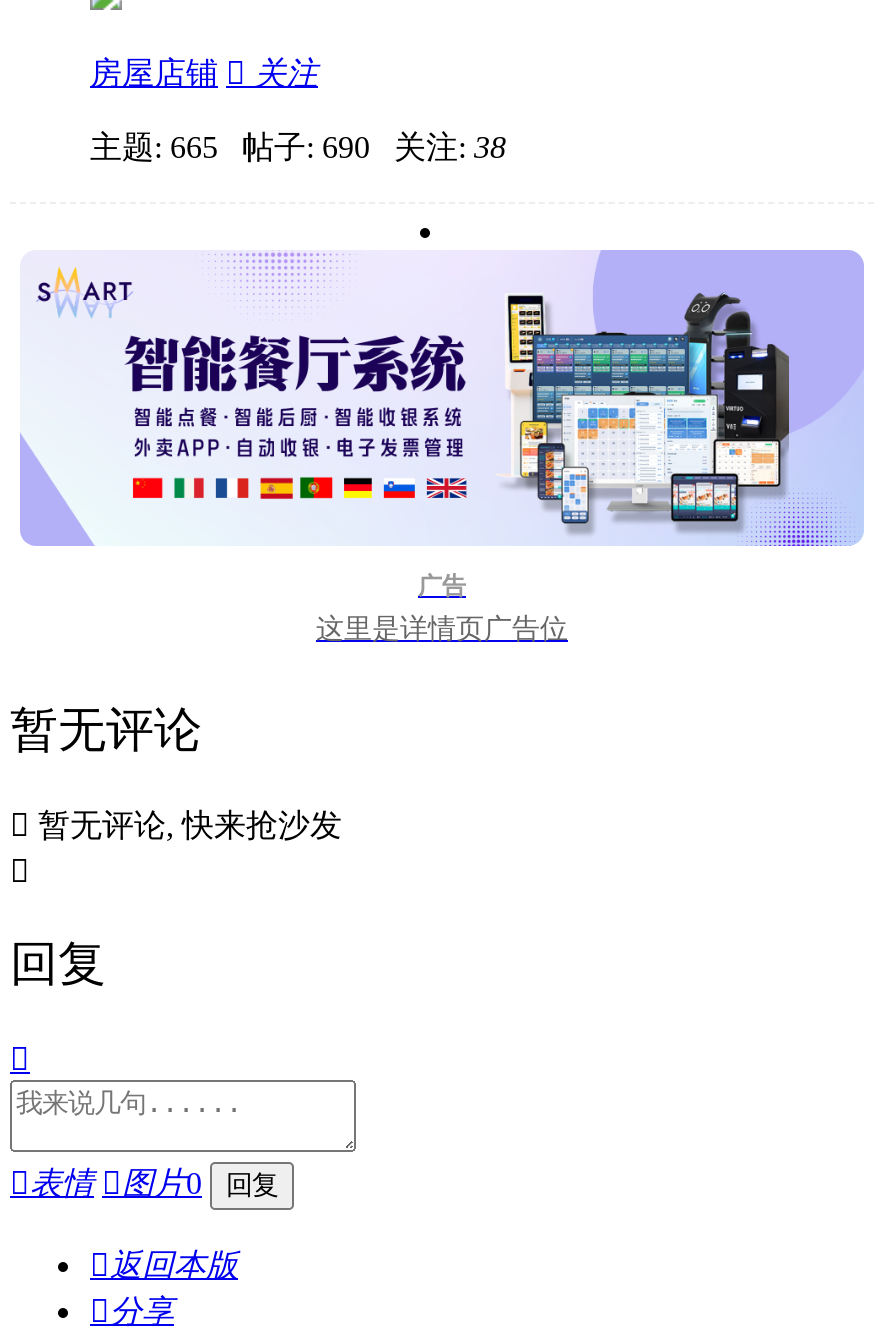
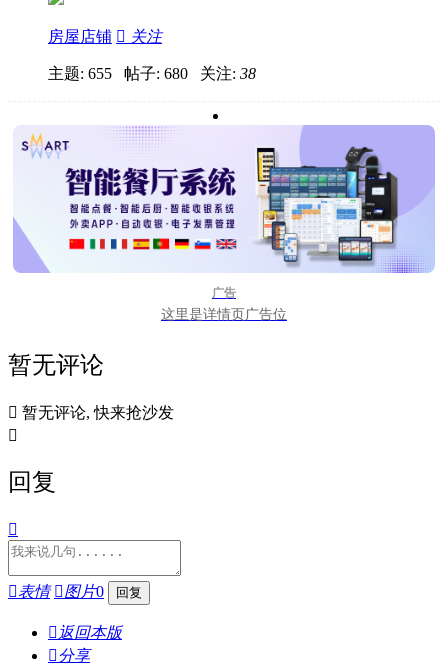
[90,131,506,165] 主题: 665 帖子: 690关注: 38 -> [48,65,256,82] 主题: 655 帖子: 680关注: 38

